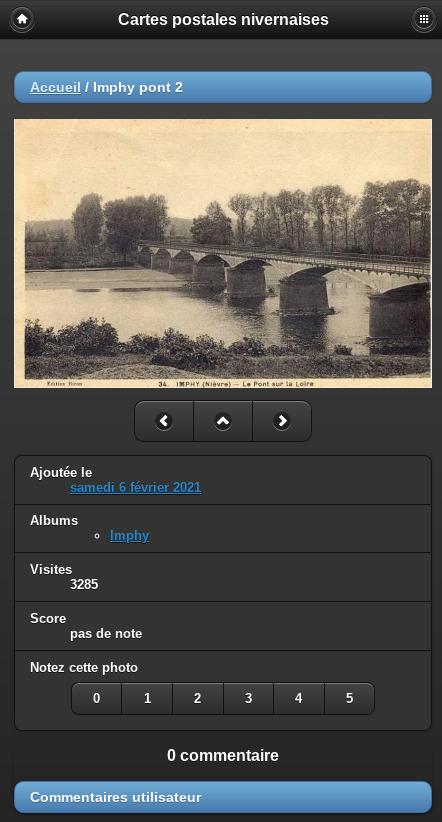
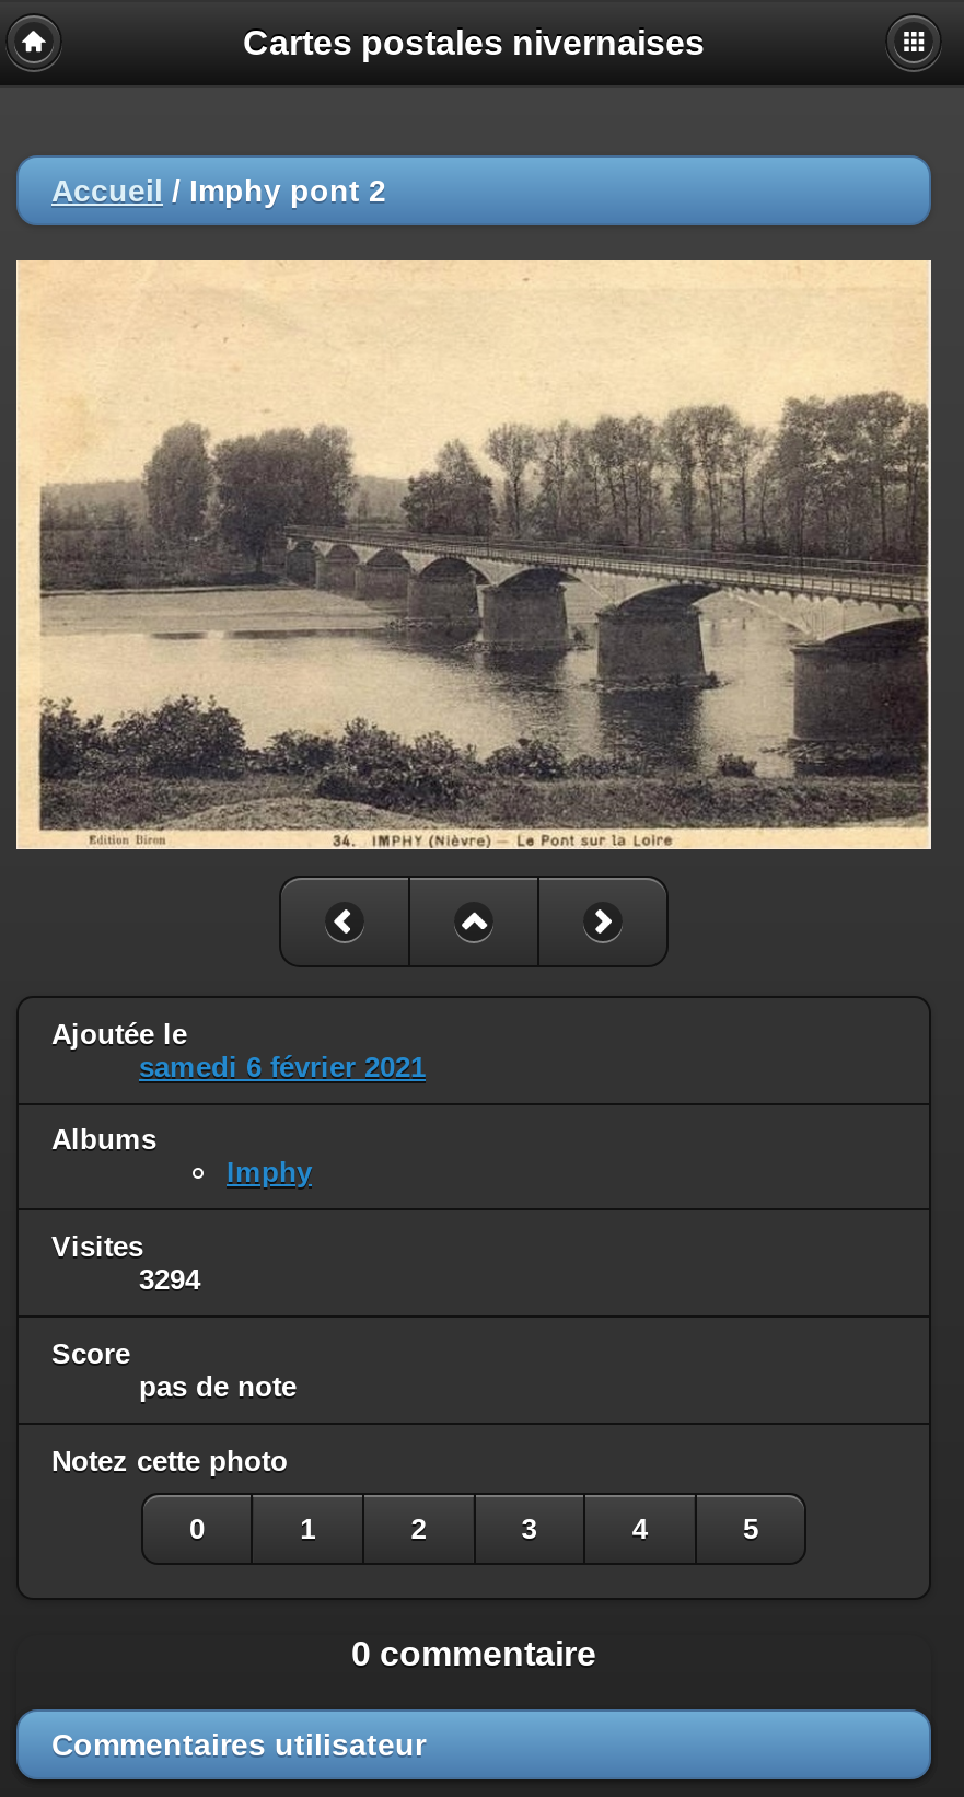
[70,577,98,592] 3285 -> [139,1264,200,1297] 3294

